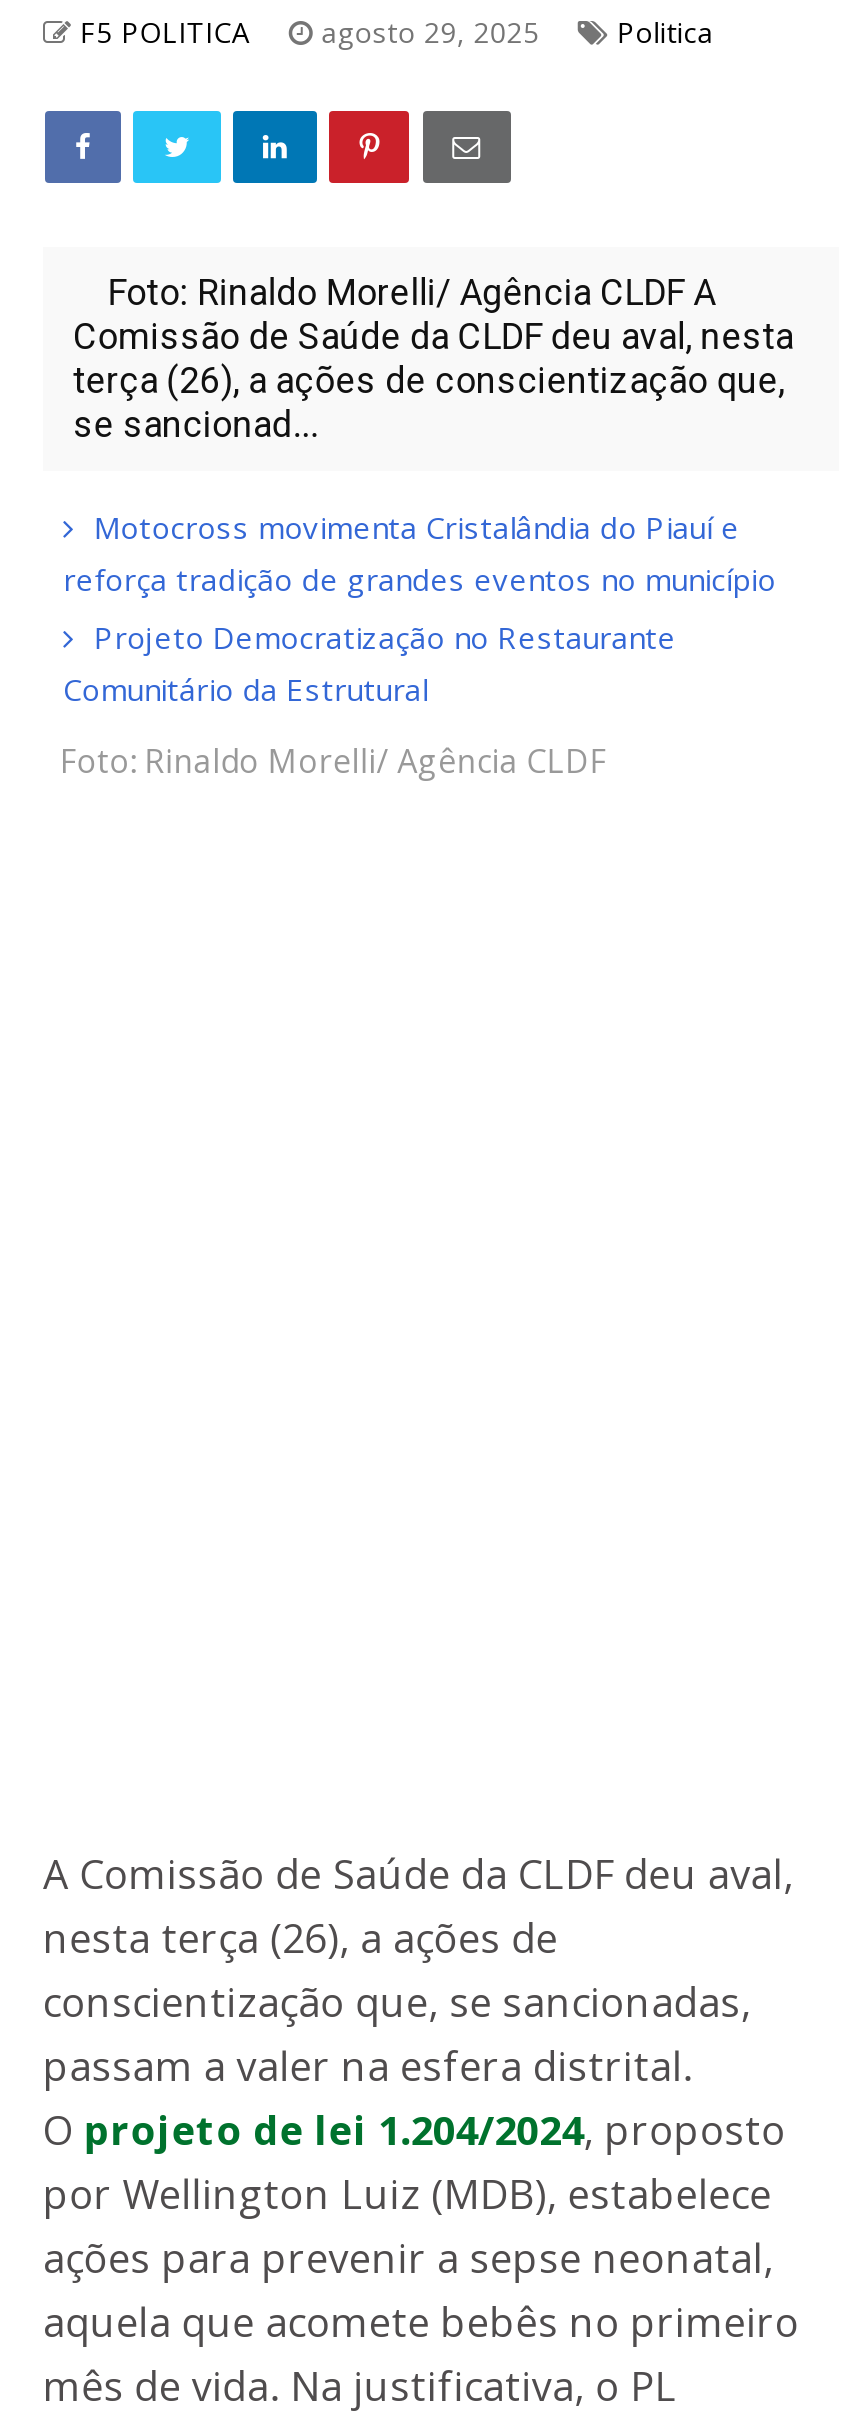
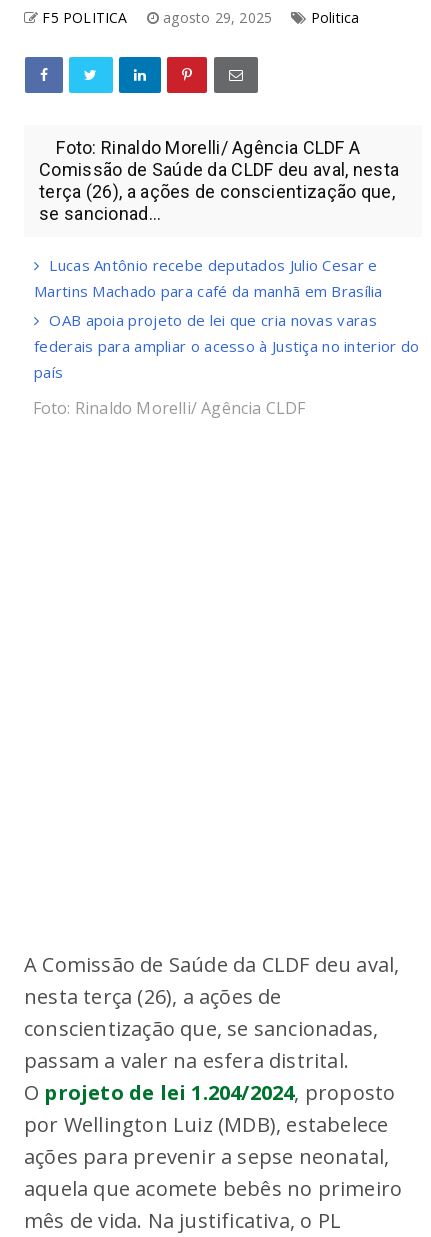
[63,507,776,709] Motocross movimenta Cristalândia do Piauí e | reforça tradição de grandes eventos no município | Projeto Democratização no Restaurante | Comunitário da Estrutural -> [34,255,419,382] Lucas Antônio recebe deputados Julio Cesar e | Martins Machado para café da manhã em Brasília | OAB apoia projeto de lei que cria novas varas | federais para ampliar o acesso à Justiça no interior do | país

